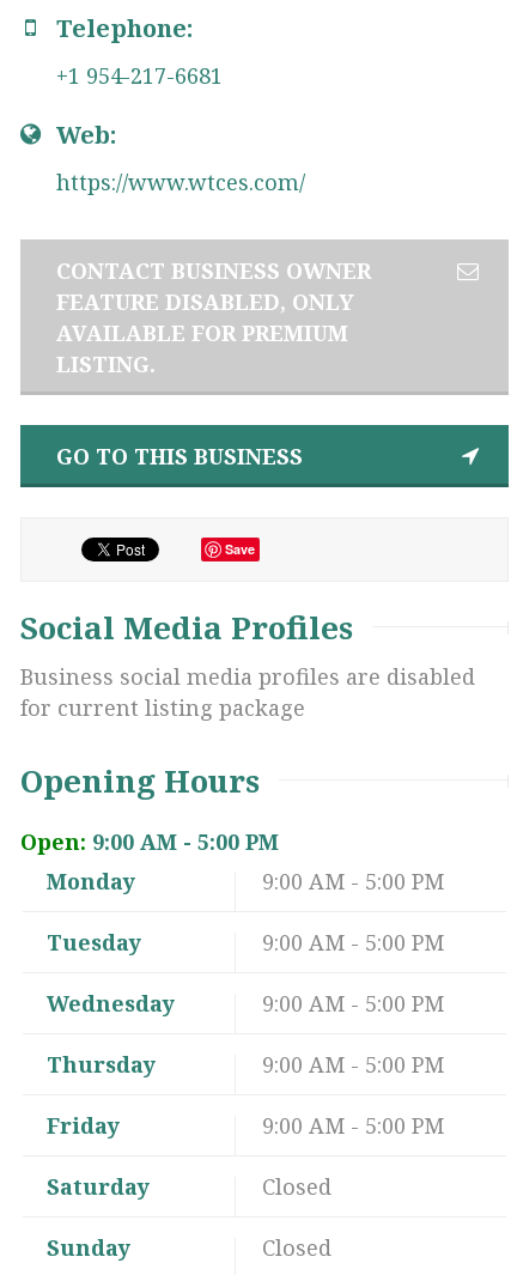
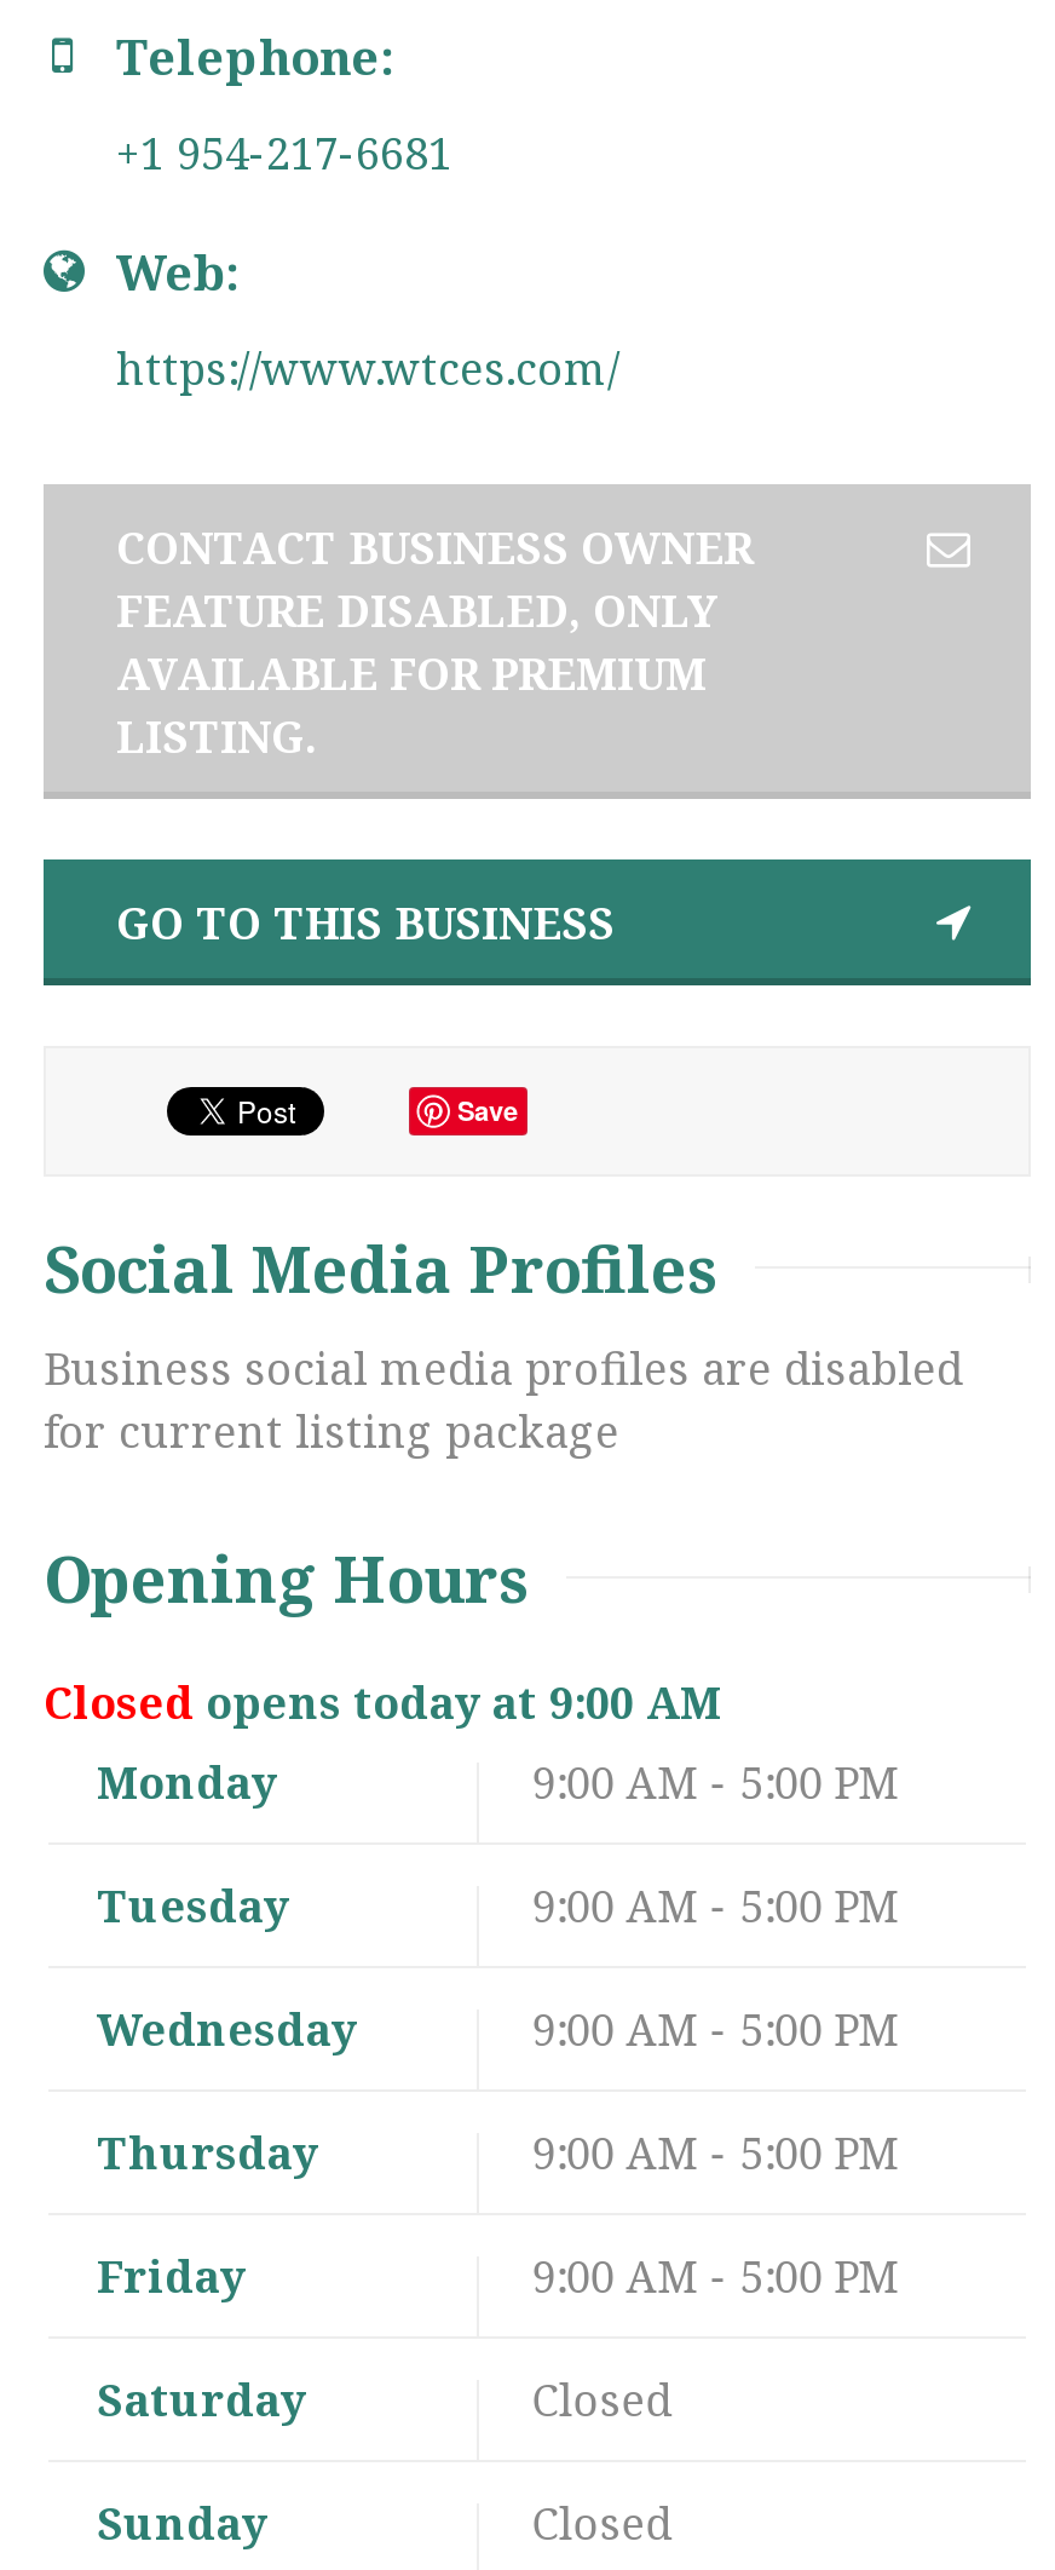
[20,827,279,856] Open: 9:00 AM - 5:00 PM -> [44,1672,721,1730] Closed opens today at 9:00 AM

